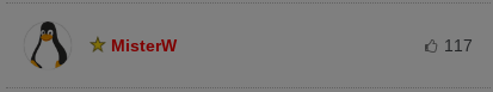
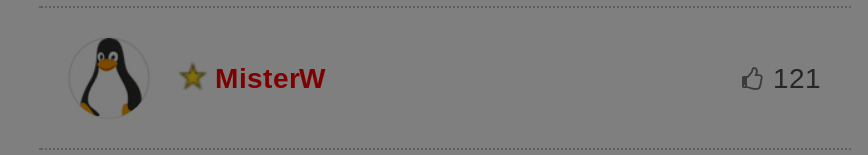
[439,36,473,55] 117 -> [765,62,821,94] 121

